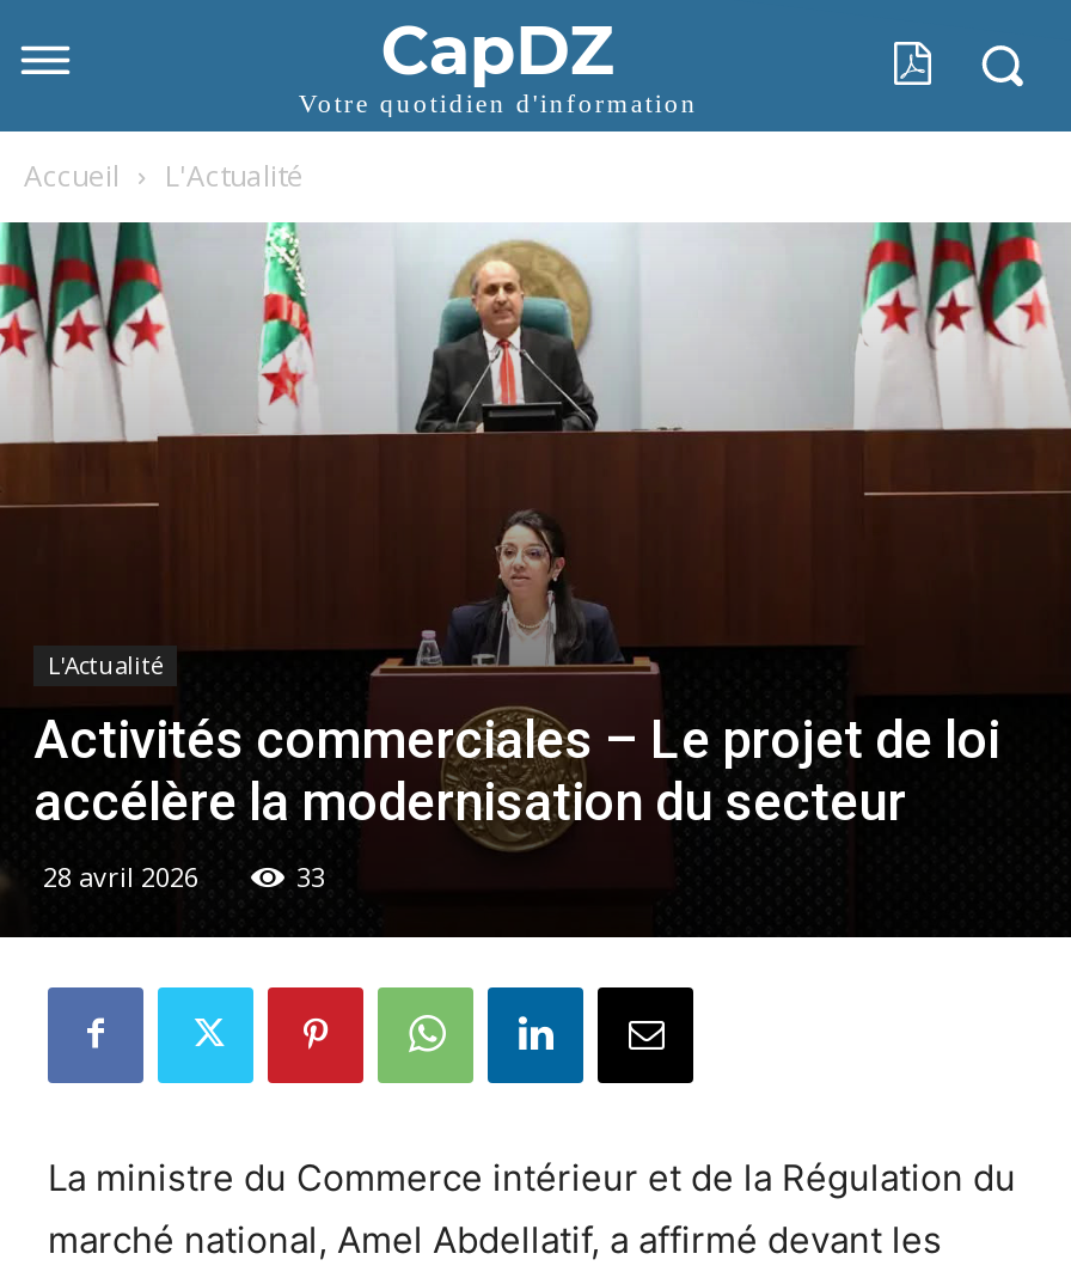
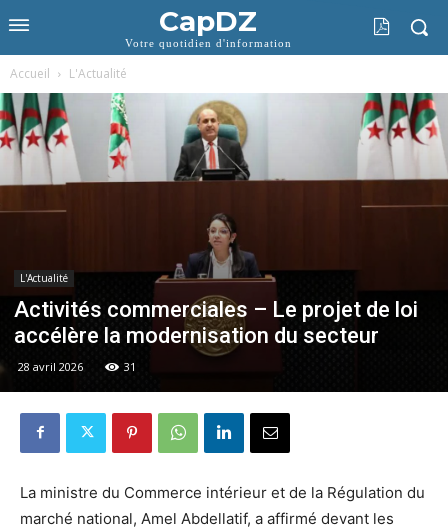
[296,858,325,894] 33 -> [124,359,136,374] 31

